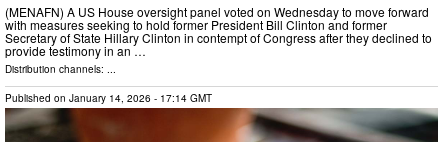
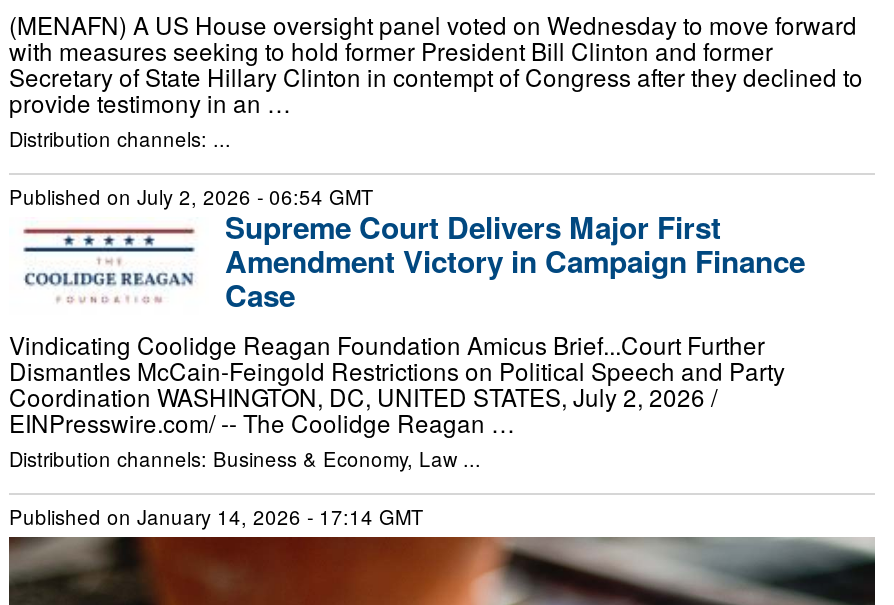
none -> [9,182,805,474] [image] | Published on July 2, 2026 - 06:54 GMT | Supreme Court Delivers Major First | Amendment Victory in Campaign Finance | Case | Vindicating Coolidge Reagan Foundation Amicus Brief...Court Further | Dismantles McCain-Feingold Restrictions on Political Speech and Party | Coordination WASHINGTON, DC, UNITED STATES, July 2, 2026 / | EINPresswire.com/ -- The Coolidge Reagan … | Distribution channels: Business & Economy, Law...

